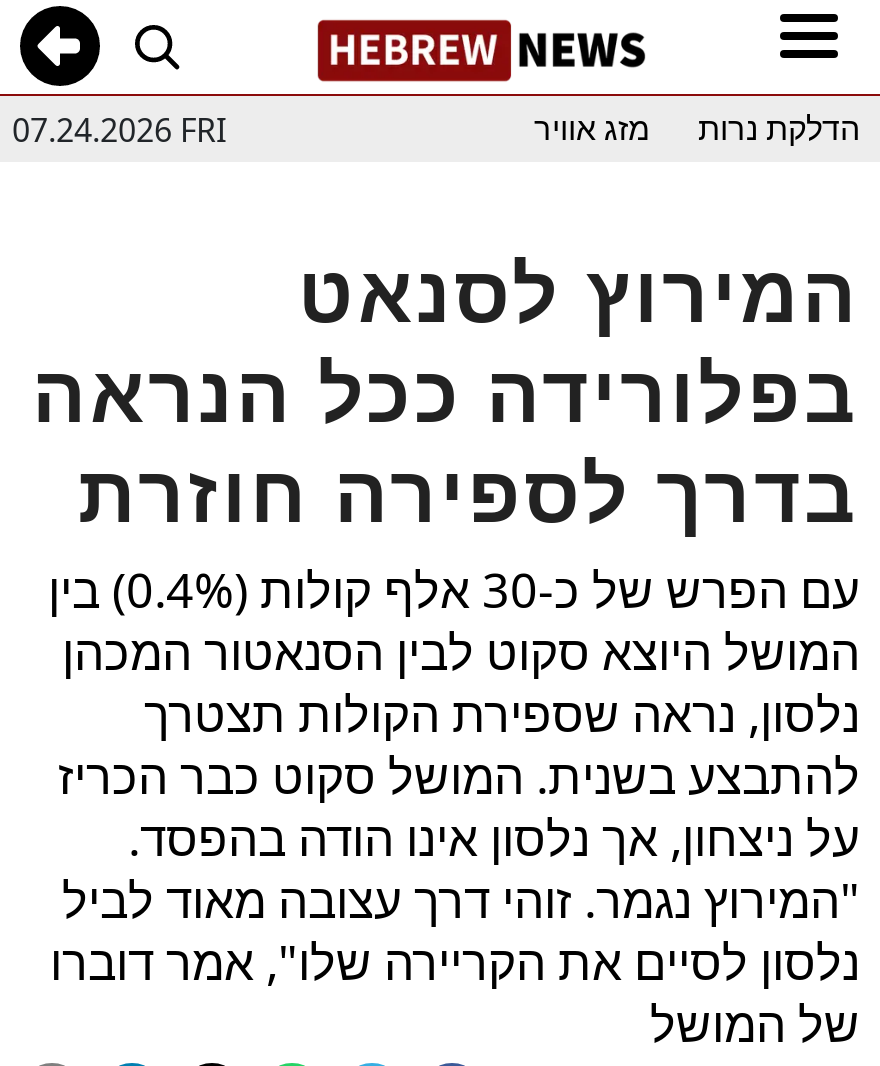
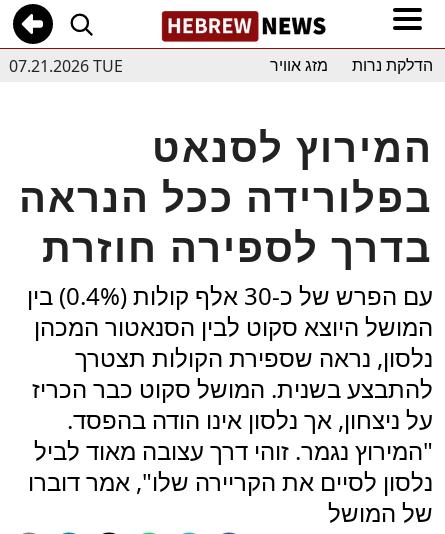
[12,107,226,151] 07.24.2026 FRI -> [9,54,123,76] 07.21.2026 TUE

